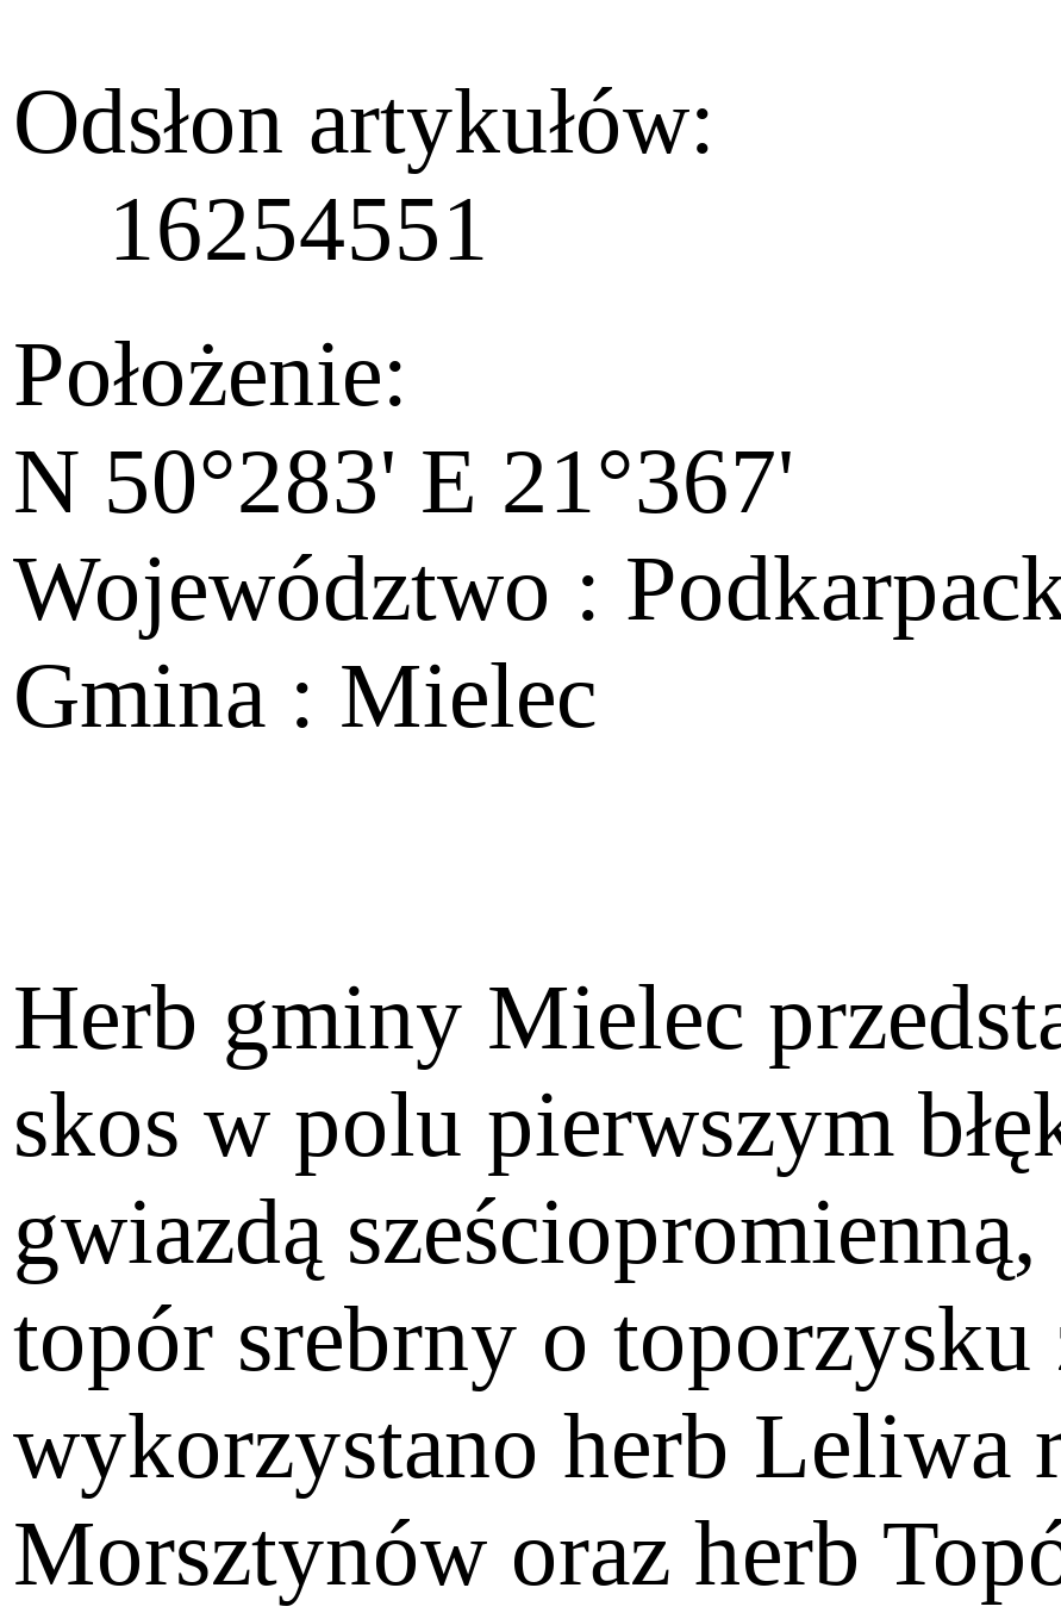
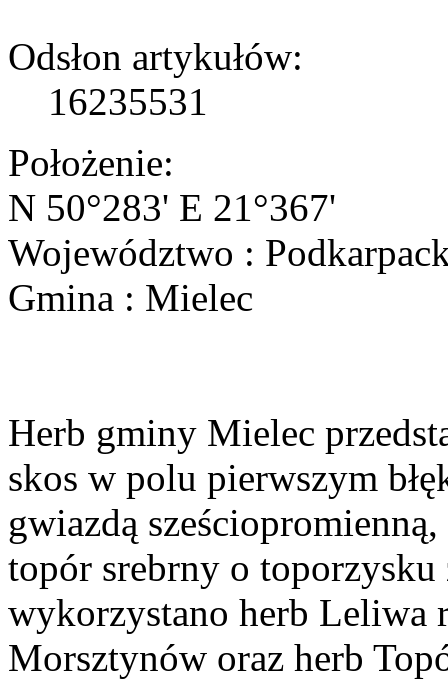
[108,176,489,279] 16254551 -> [48,80,208,123] 16235531

